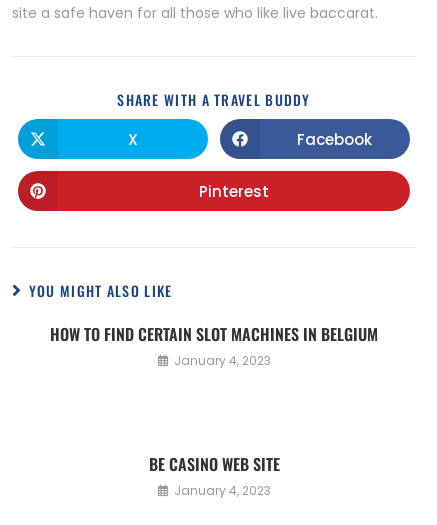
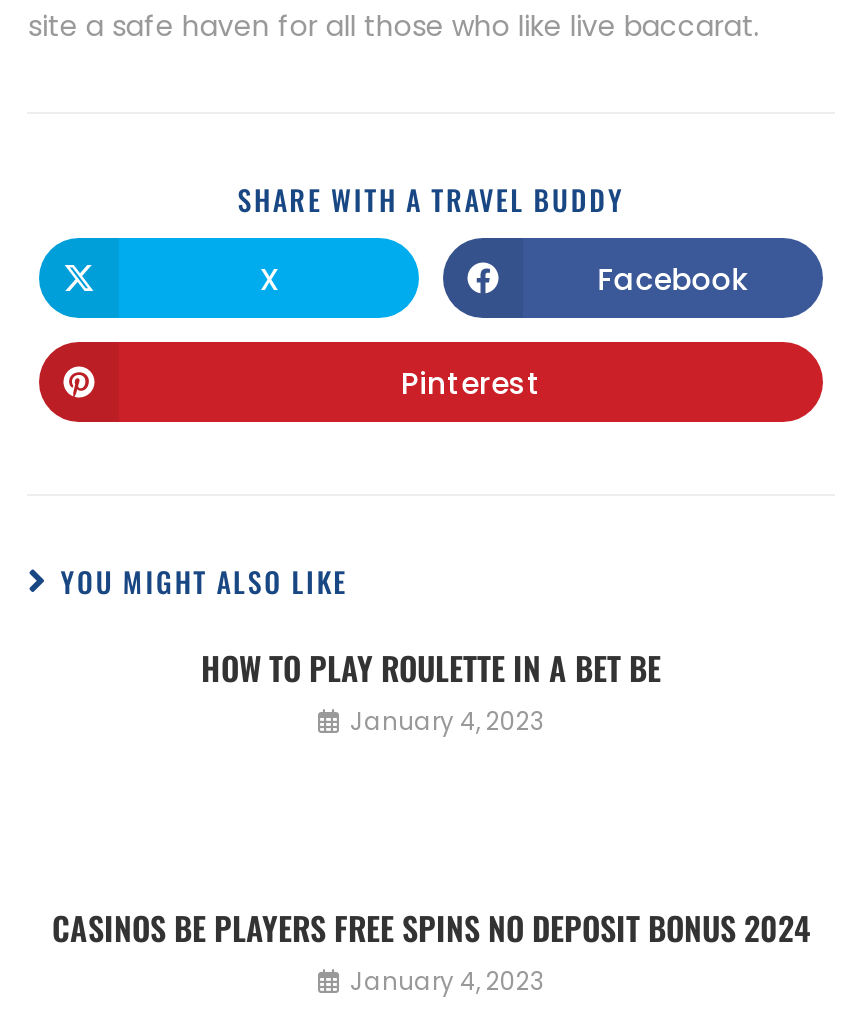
[50,322,378,346] HOW TO FIND CERTAIN SLOT MACHINES IN BELGIUM -> [201,644,661,692] HOW TO PLAY ROULETTE IN A BET BE
[148,452,279,476] BE CASINO WEB SITE -> [52,904,810,952] CASINOS BE PLAYERS FREE SPINS NO DEPOSIT BONUS 2024

